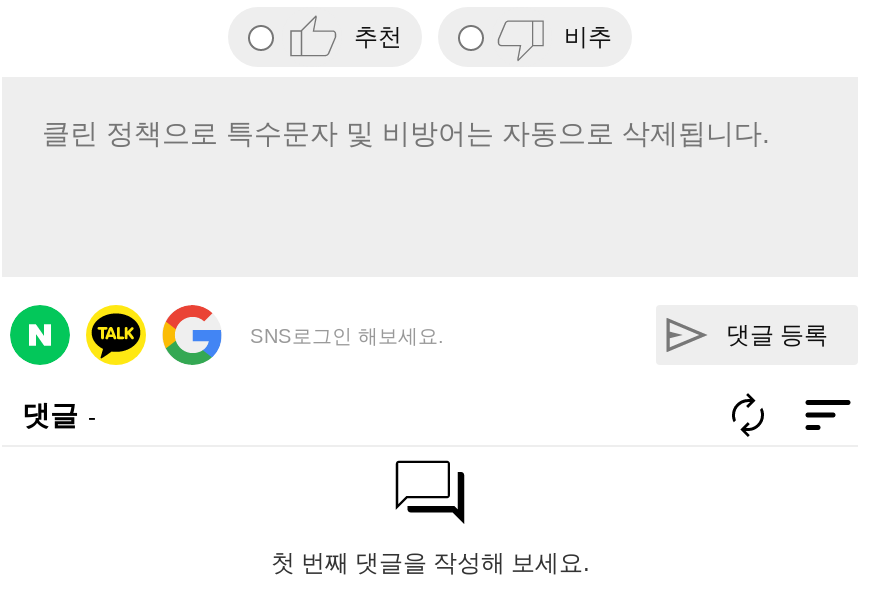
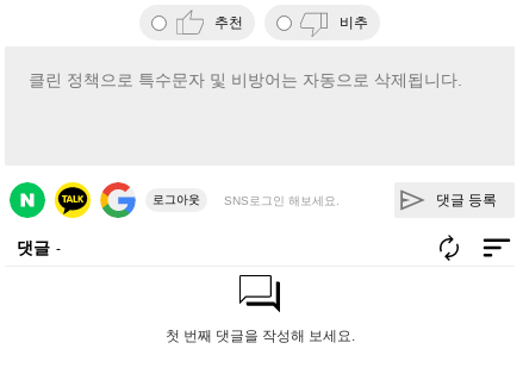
none -> [152,193,200,207] 로그아웃

